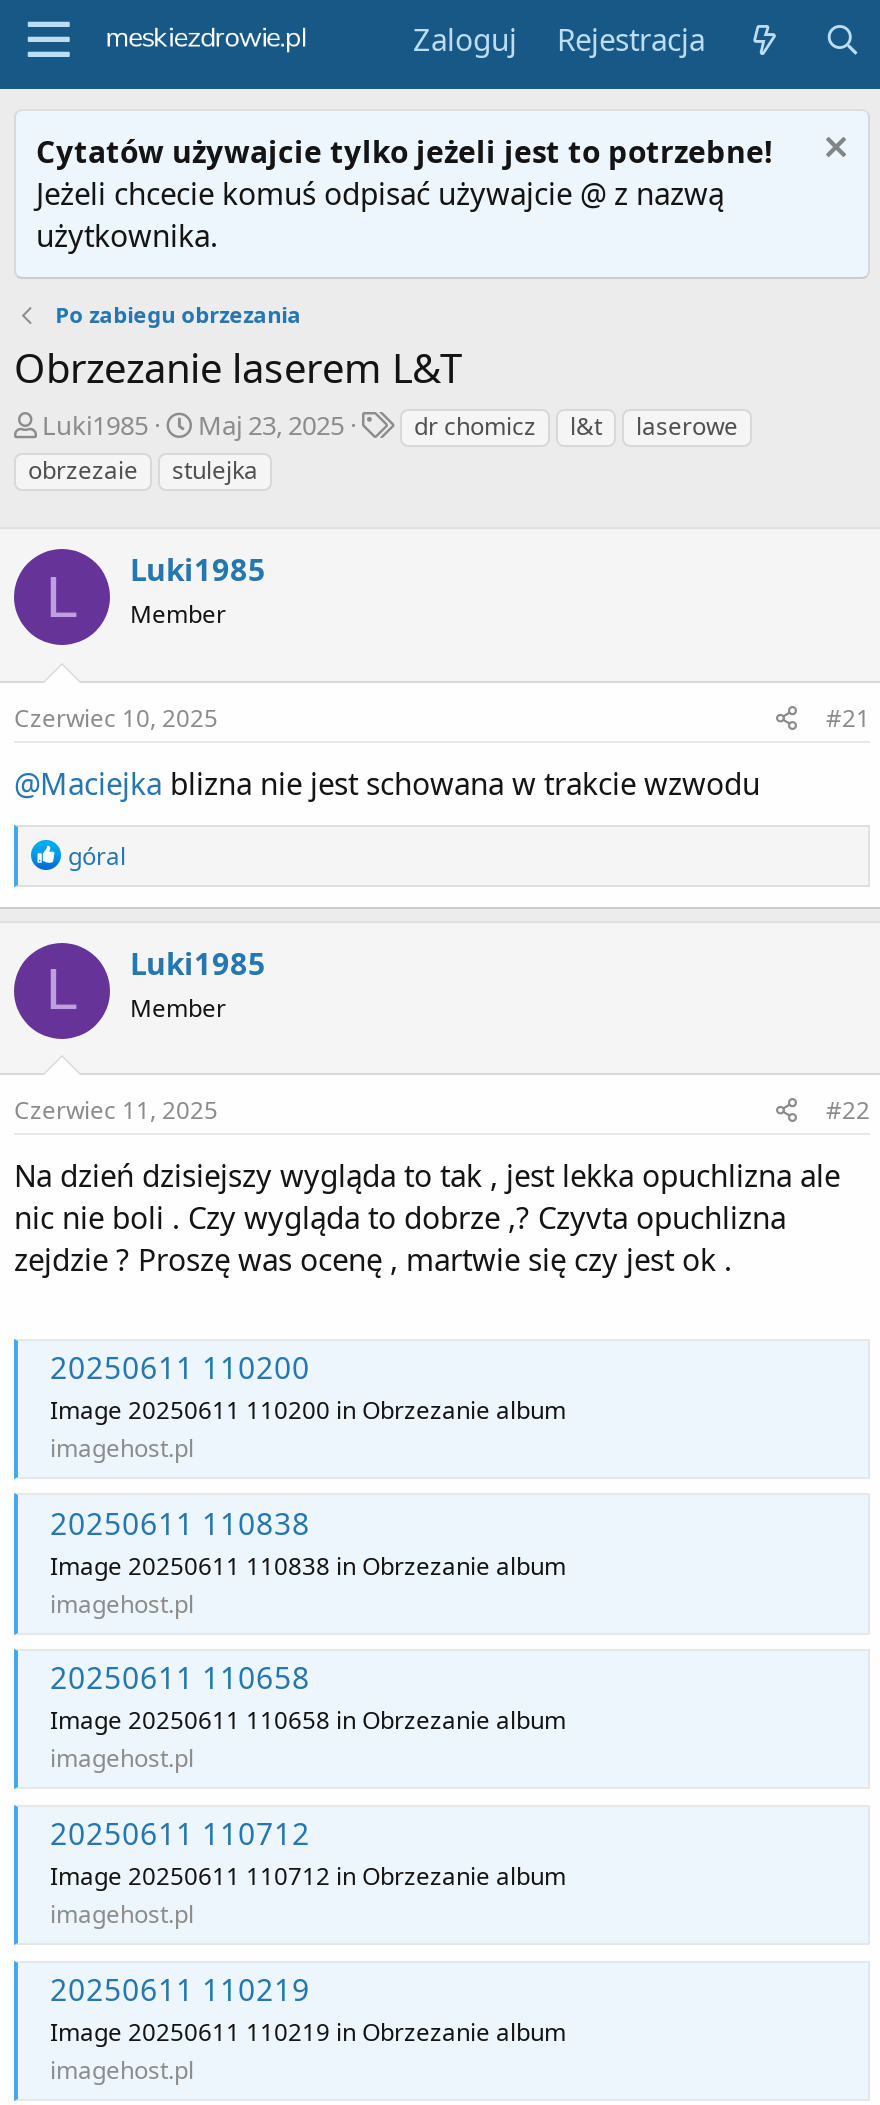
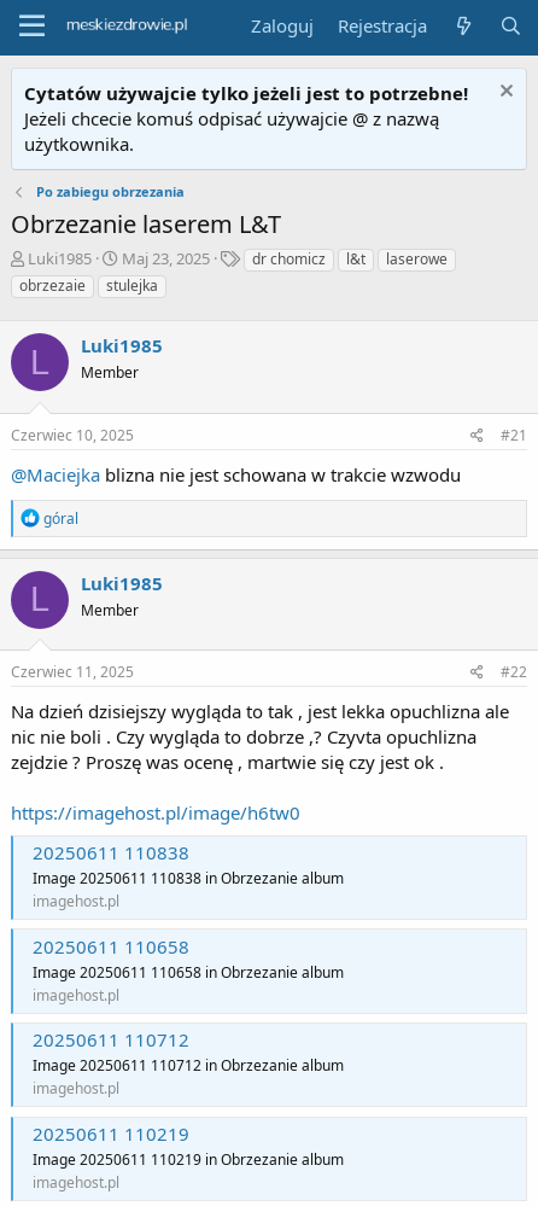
[50,1347,566,1465] 20250611 110200 | Image 20250611 110200 in Obrzezanie album | imagehost.pl -> [11,800,300,825] https://imagehost.pl/image/h6tw0

